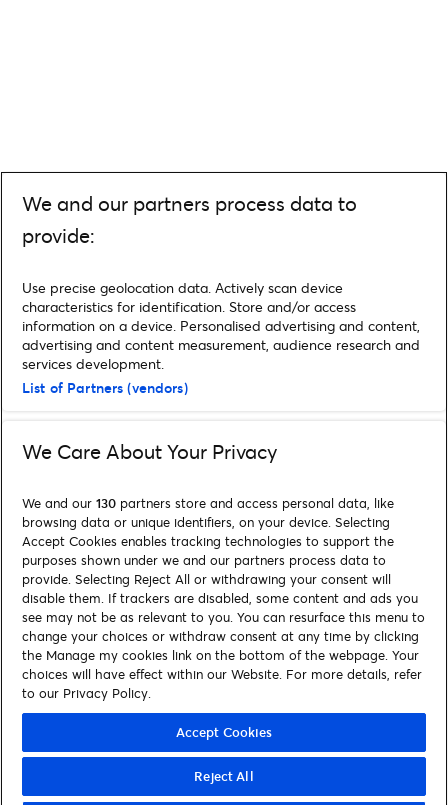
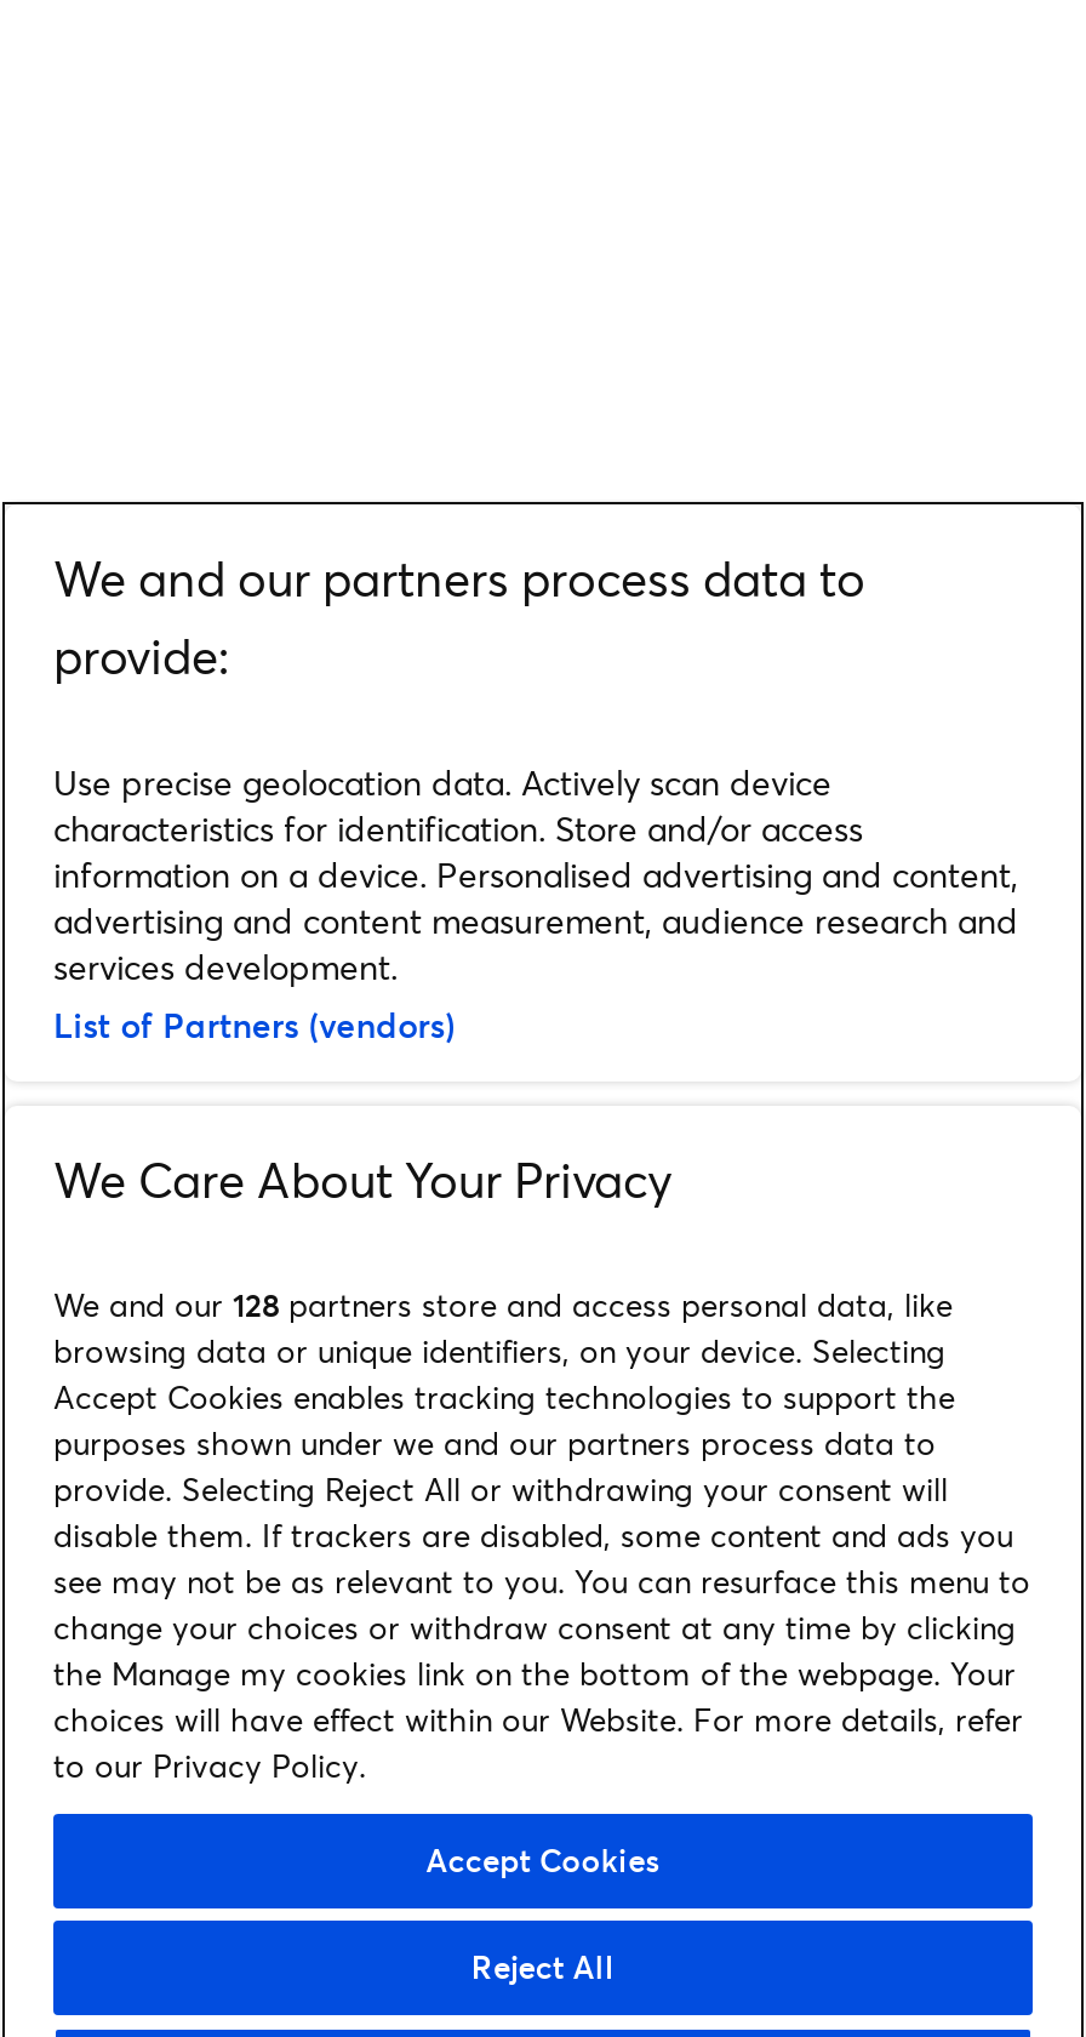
[22,494,394,512] We and our 130 partners store and access personal data, like -> [53,1283,953,1326] We and our 128 partners store and access personal data, like

